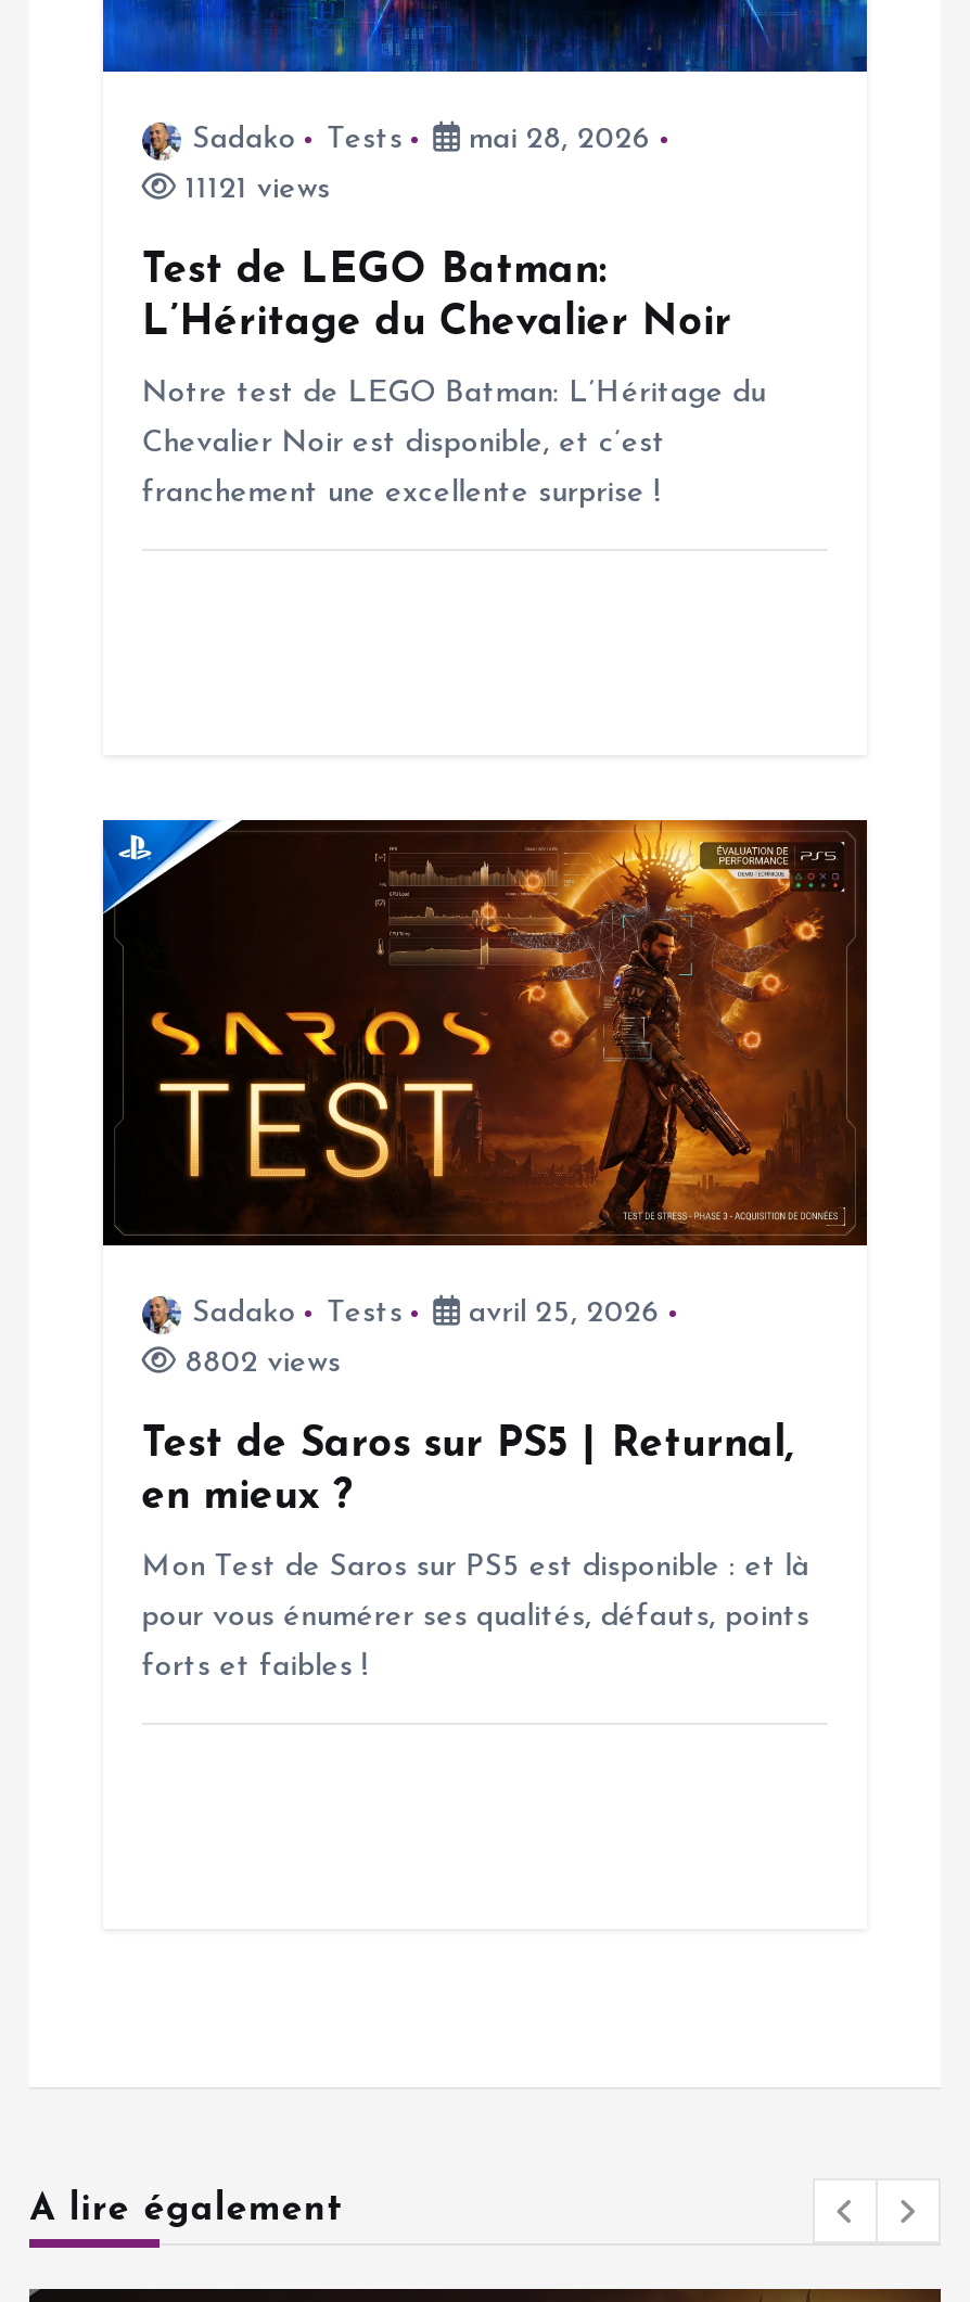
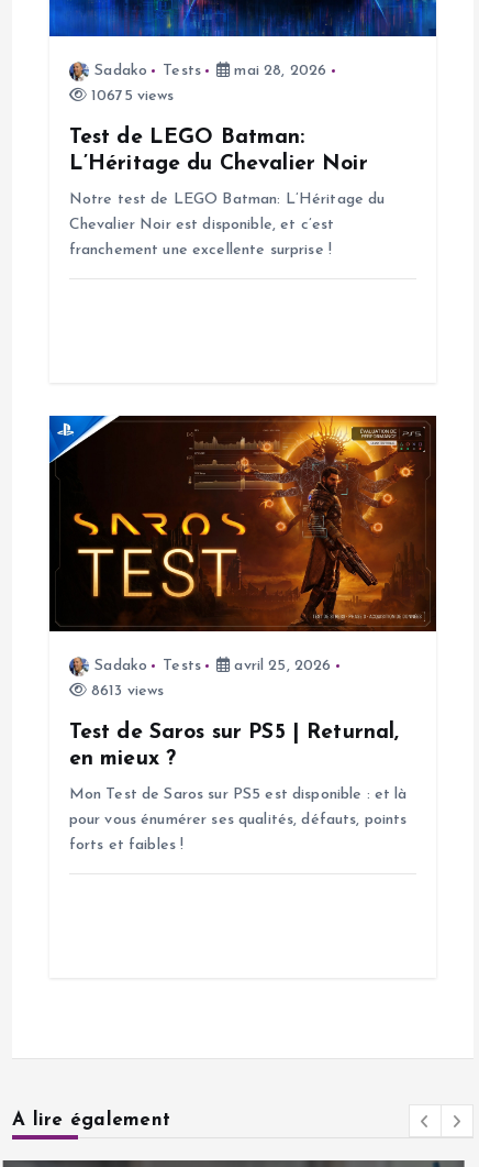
[177,173,330,205] 11121 views -> [87,88,174,104] 10675 views
[177,1347,341,1379] 8802 views -> [87,683,164,699] 8613 views

